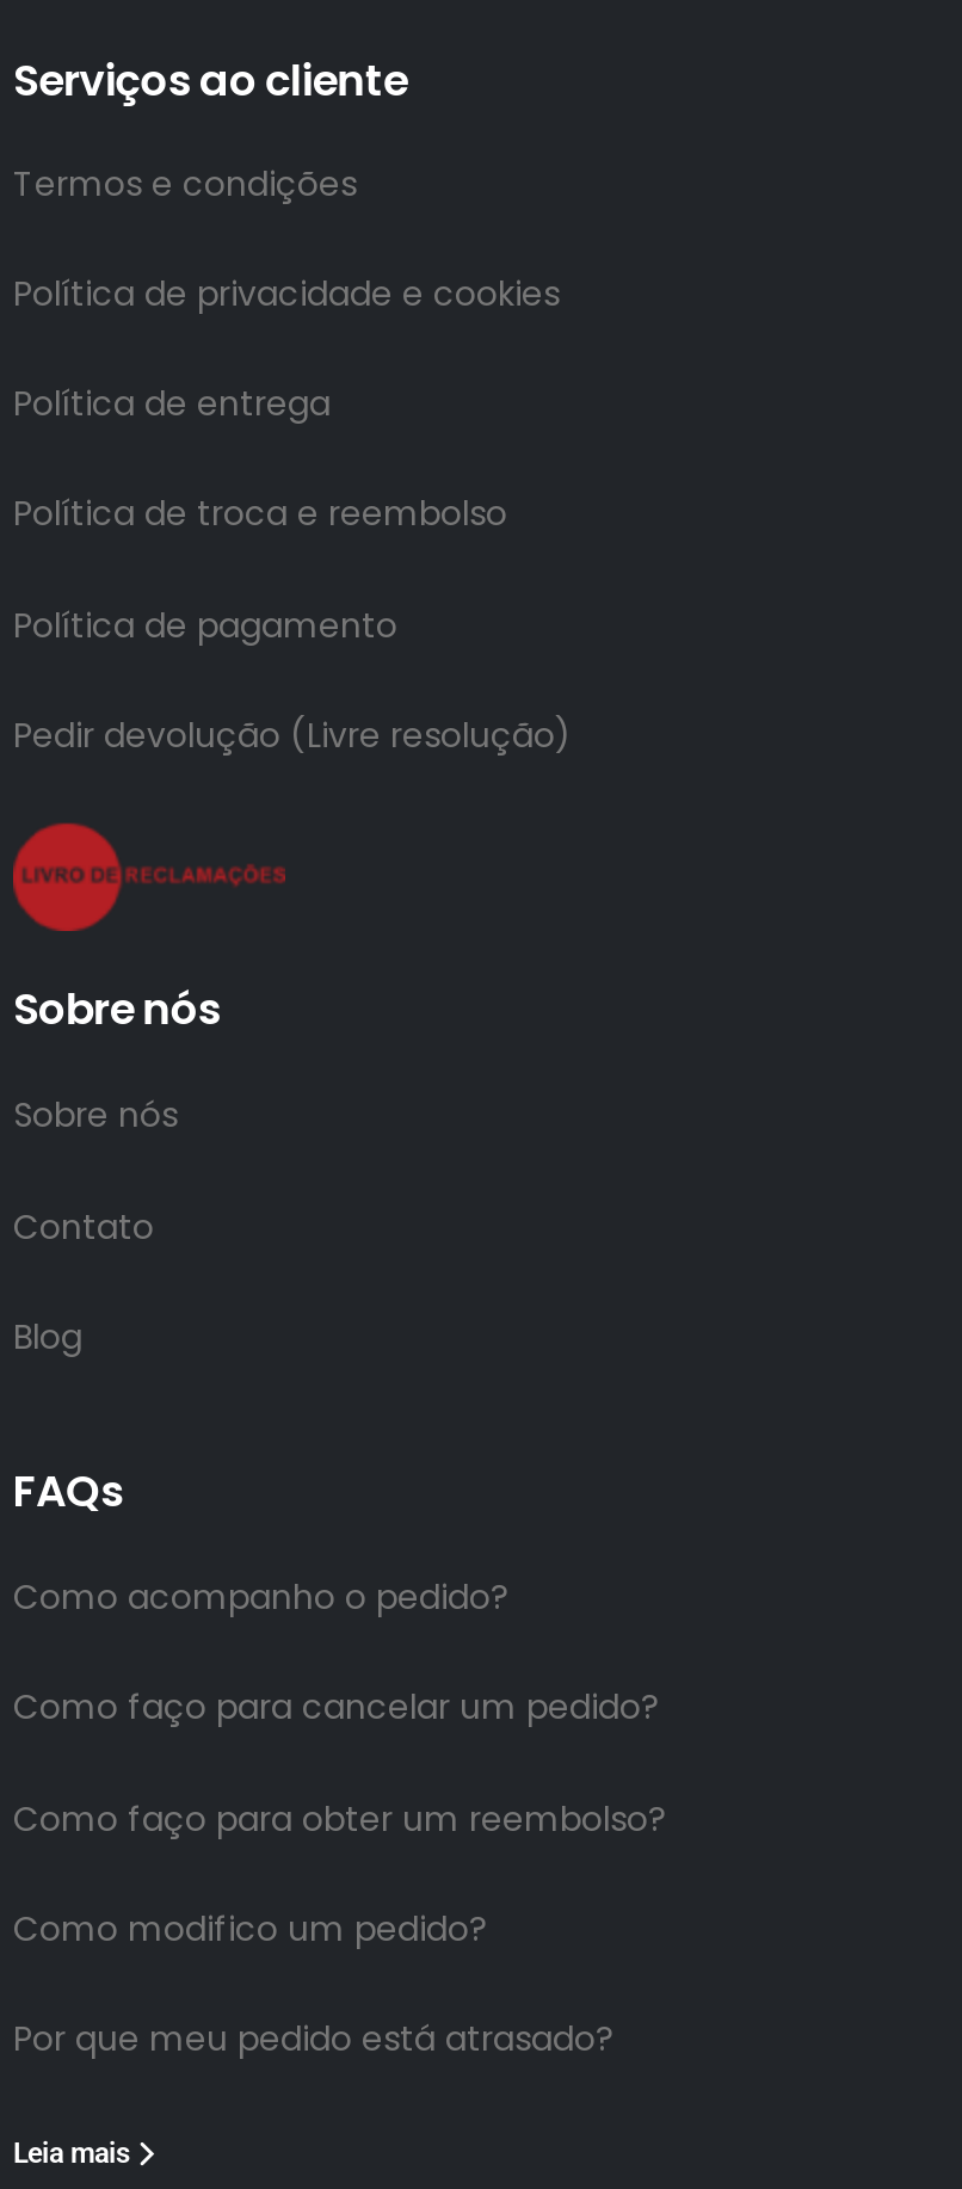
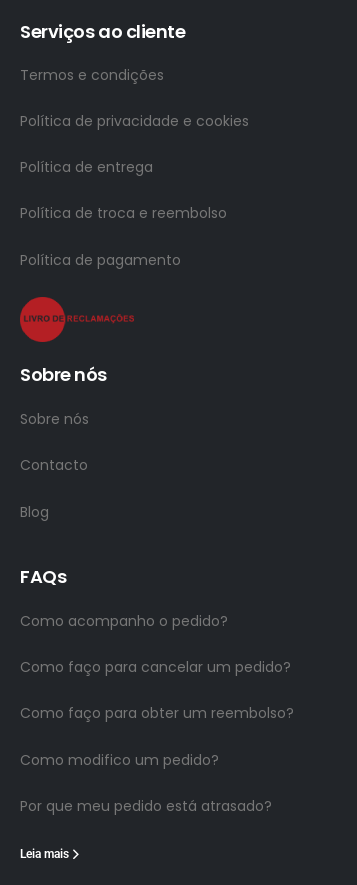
[13,711,572,759] Pedir devolução (Livre resolução) -> none
[13,1202,154,1250] Contato -> [20,455,88,475] Contacto

